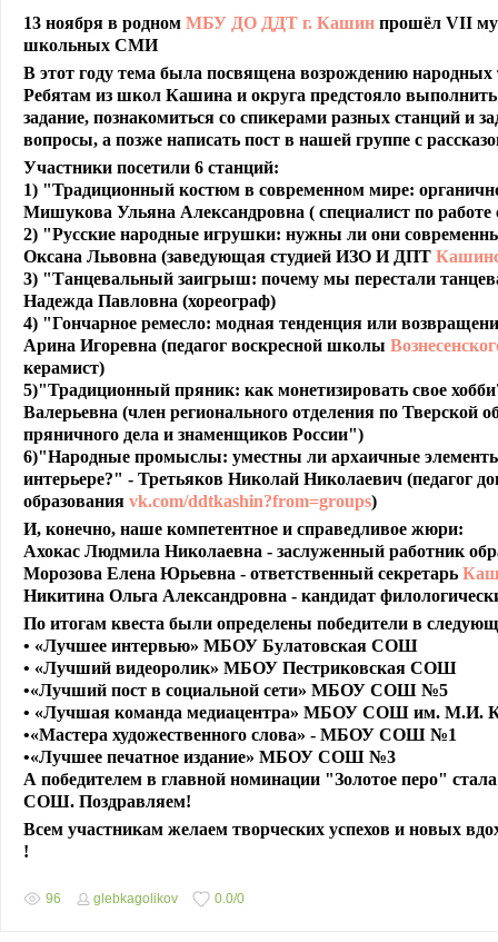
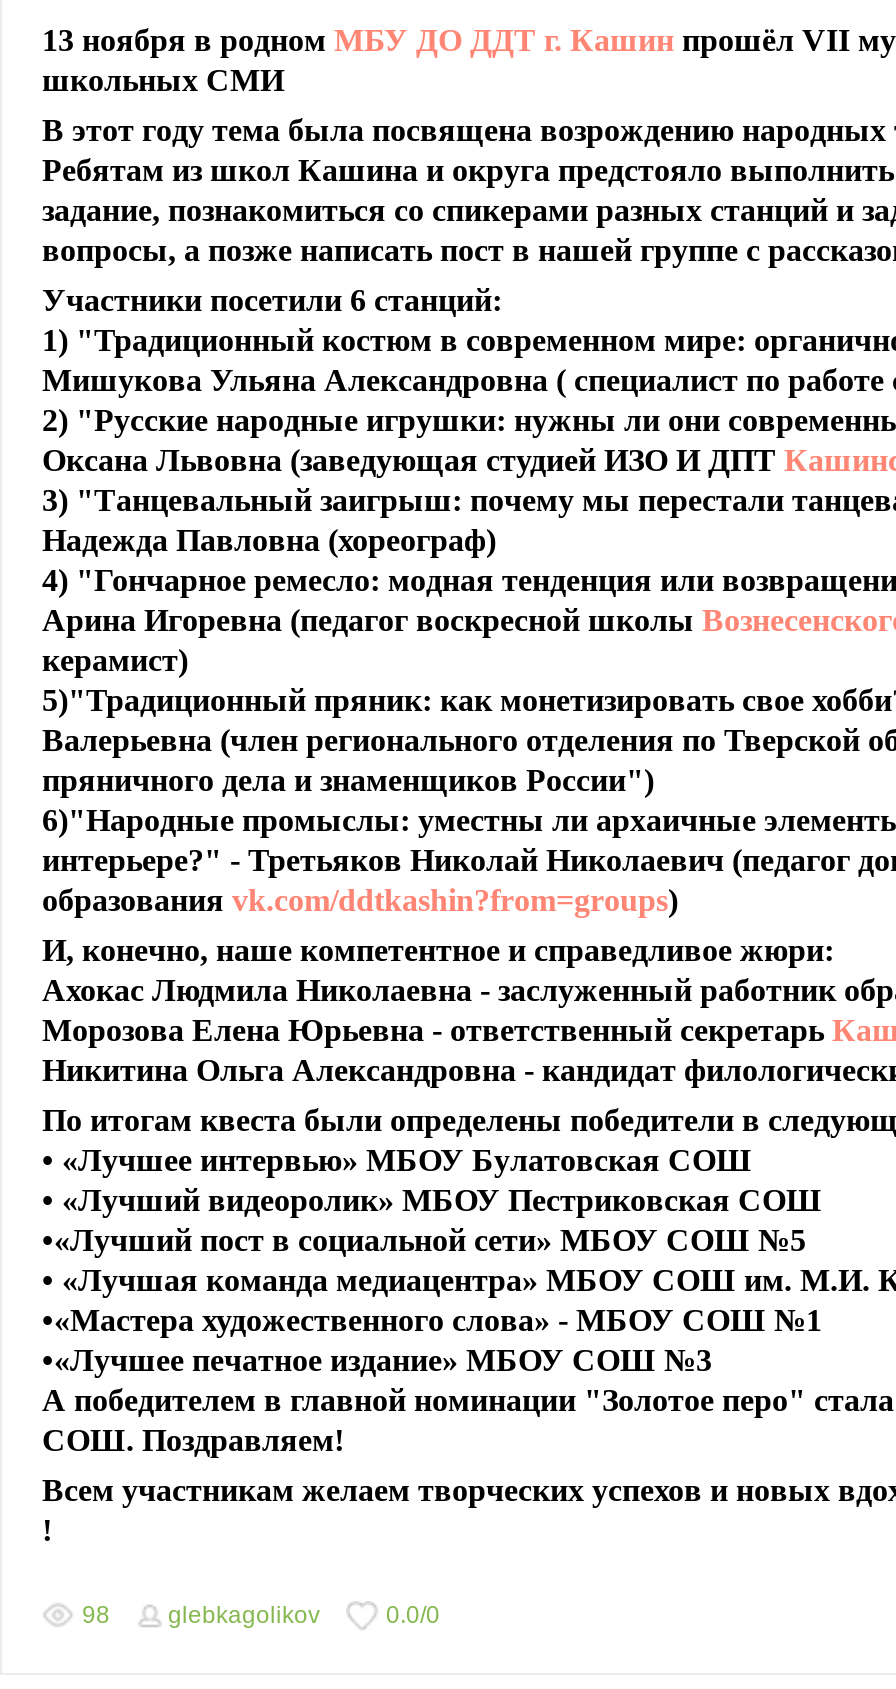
[46,891,61,906] 96 -> [82,1601,110,1629] 98

